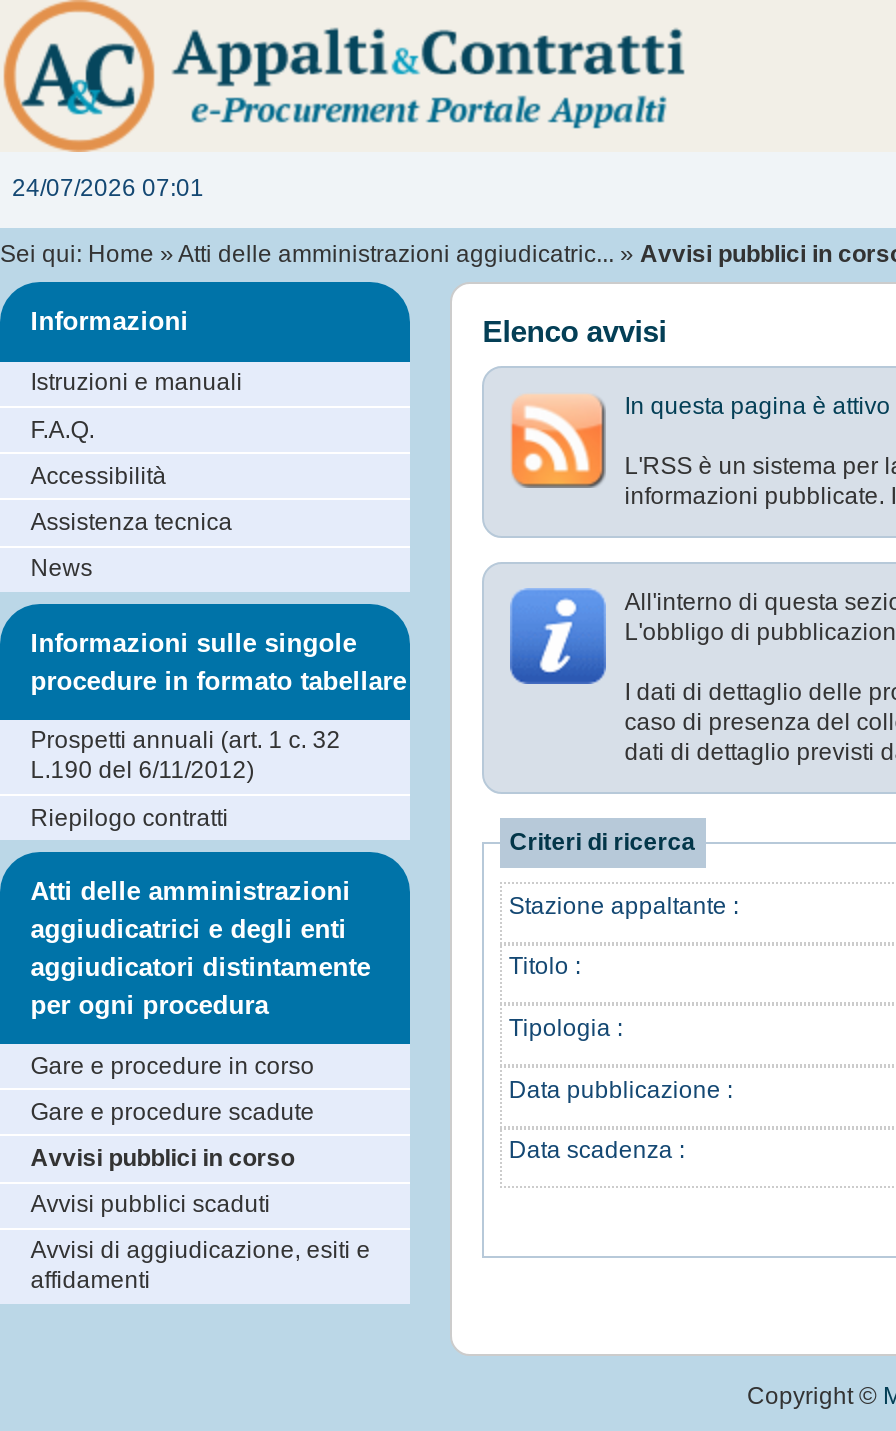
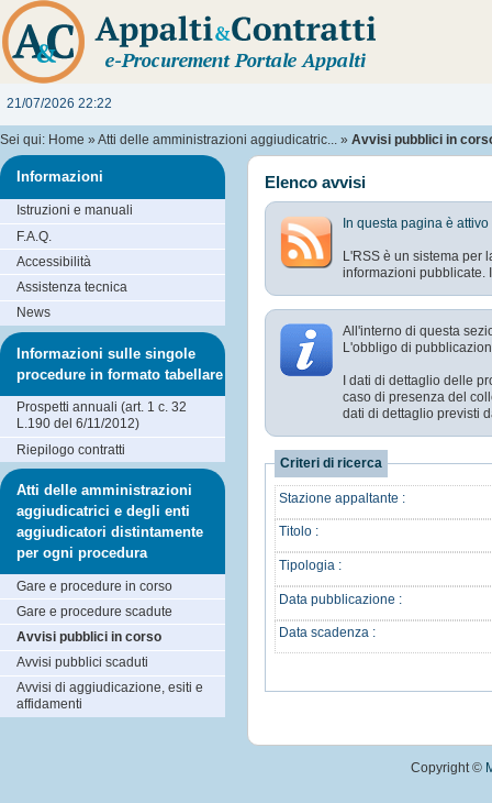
[12,174,204,202] 24/07/2026 07:01 -> [7,96,112,111] 21/07/2026 22:22

